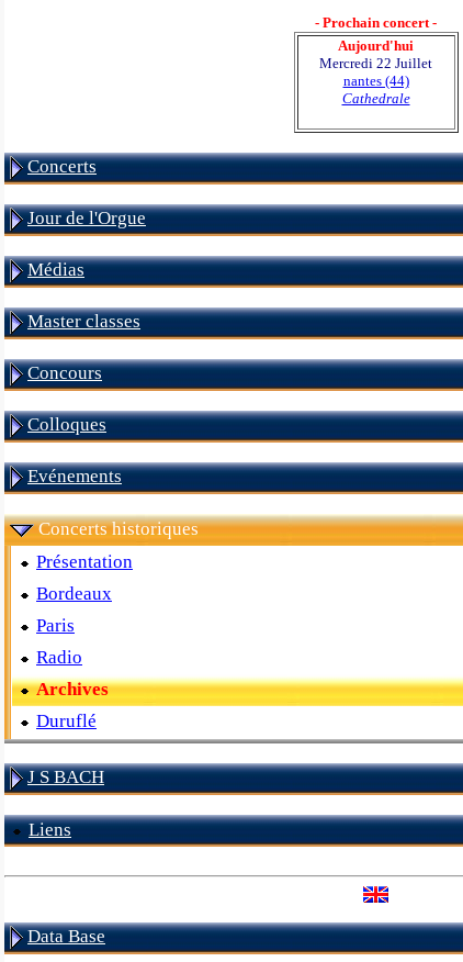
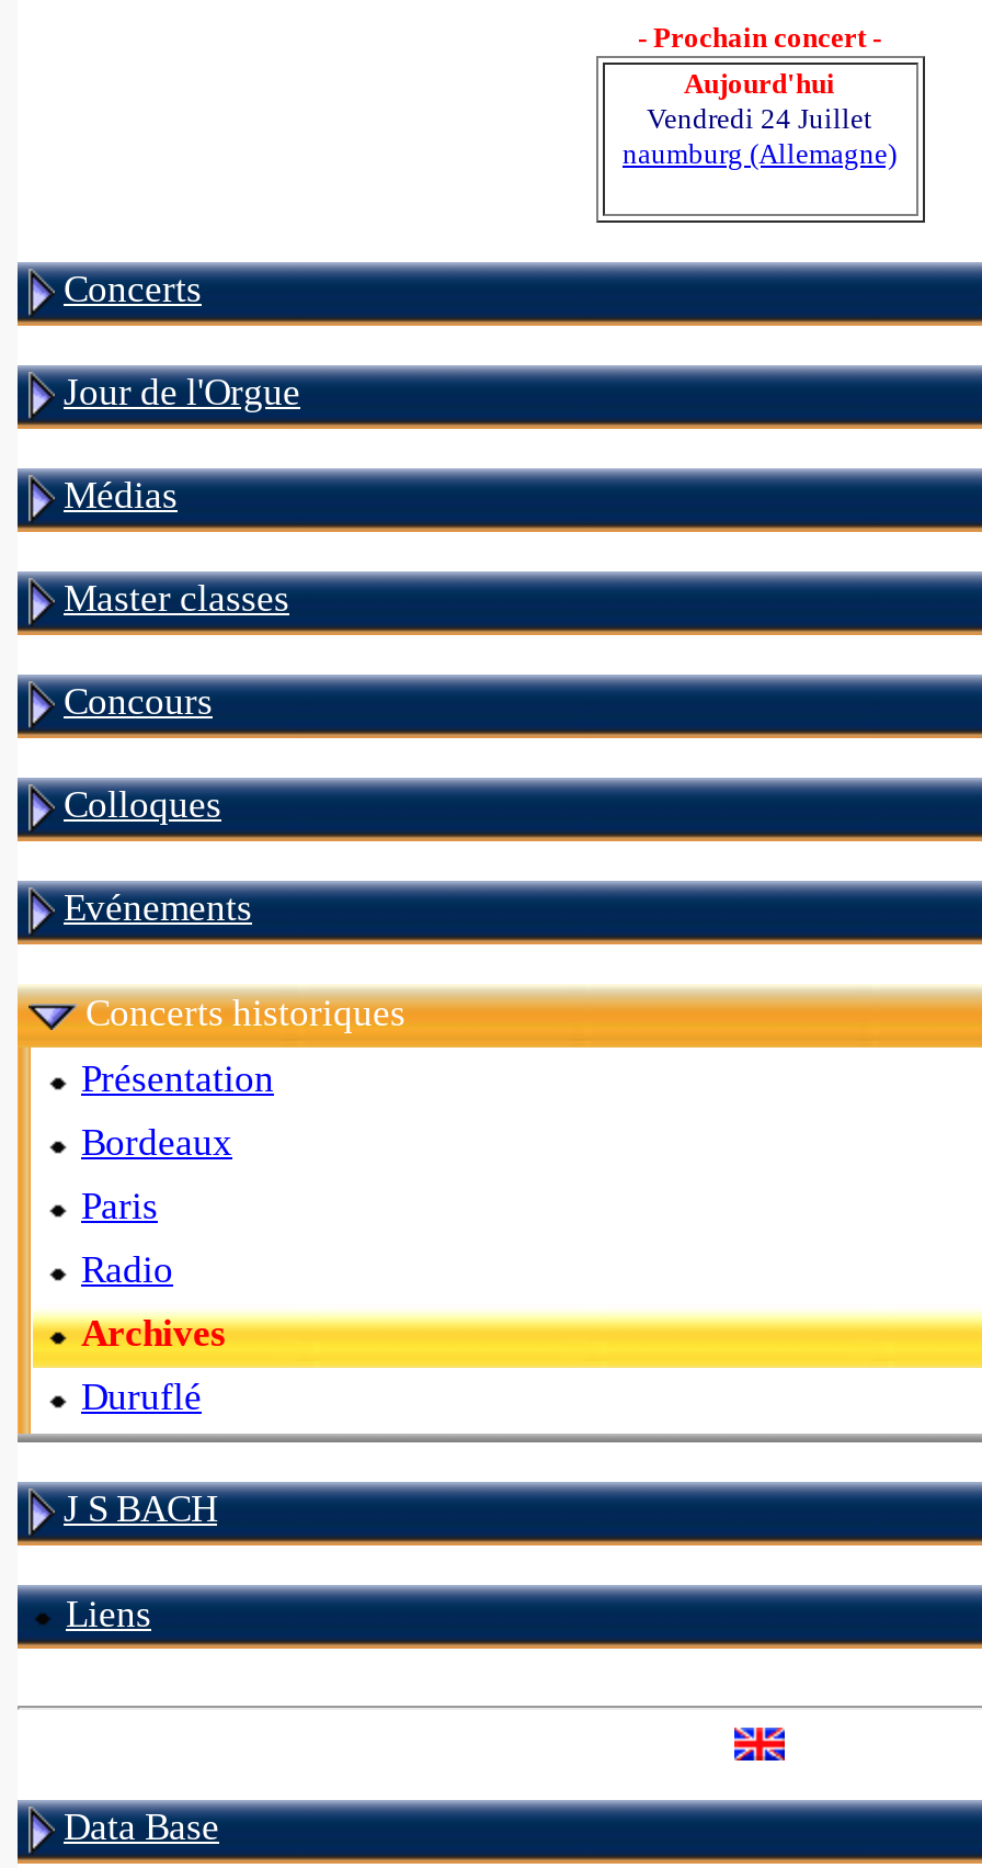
[319,55,432,107] Mercredi 22 Juillet | nantes (44) | Cathedrale -> [623,102,897,170] Vendredi 24 Juillet | naumburg (Allemagne)

